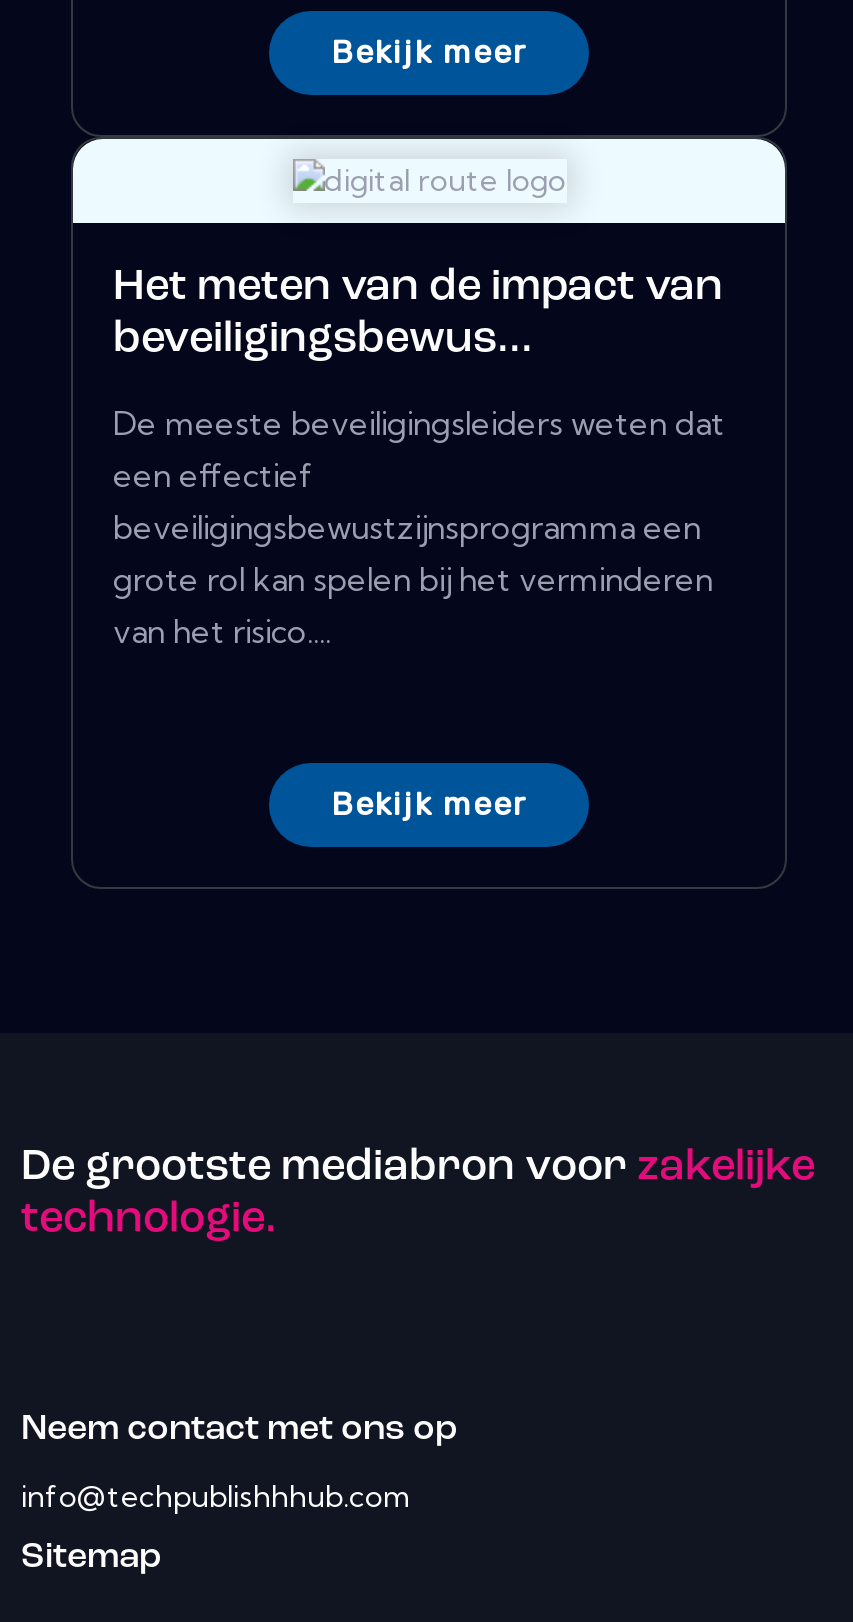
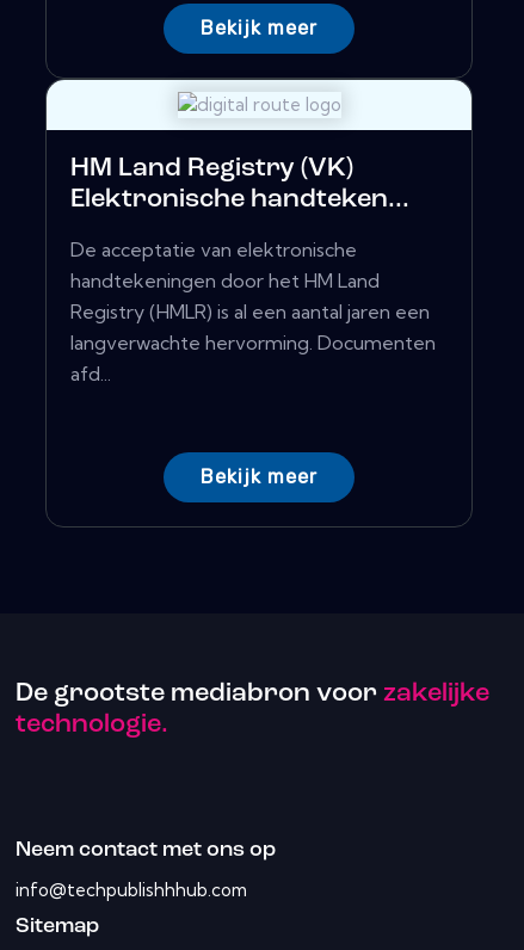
[113,265,723,363] Het meten van de impact van | beveiligingsbewus... -> [70,155,409,214] HM Land Registry (VK) | Elektronische handteken...
[113,403,725,651] De meeste beveiligingsleiders weten dat | een effectief | beveiligingsbewustzijnsprogramma een | grote rol kan spelen bij het verminderen | van het risico.... -> [70,237,436,385] De acceptatie van elektronische | handtekeningen door het HM Land | Registry (HMLR) is al een aantal jaren een | langverwachte hervorming. Documenten | afd...

